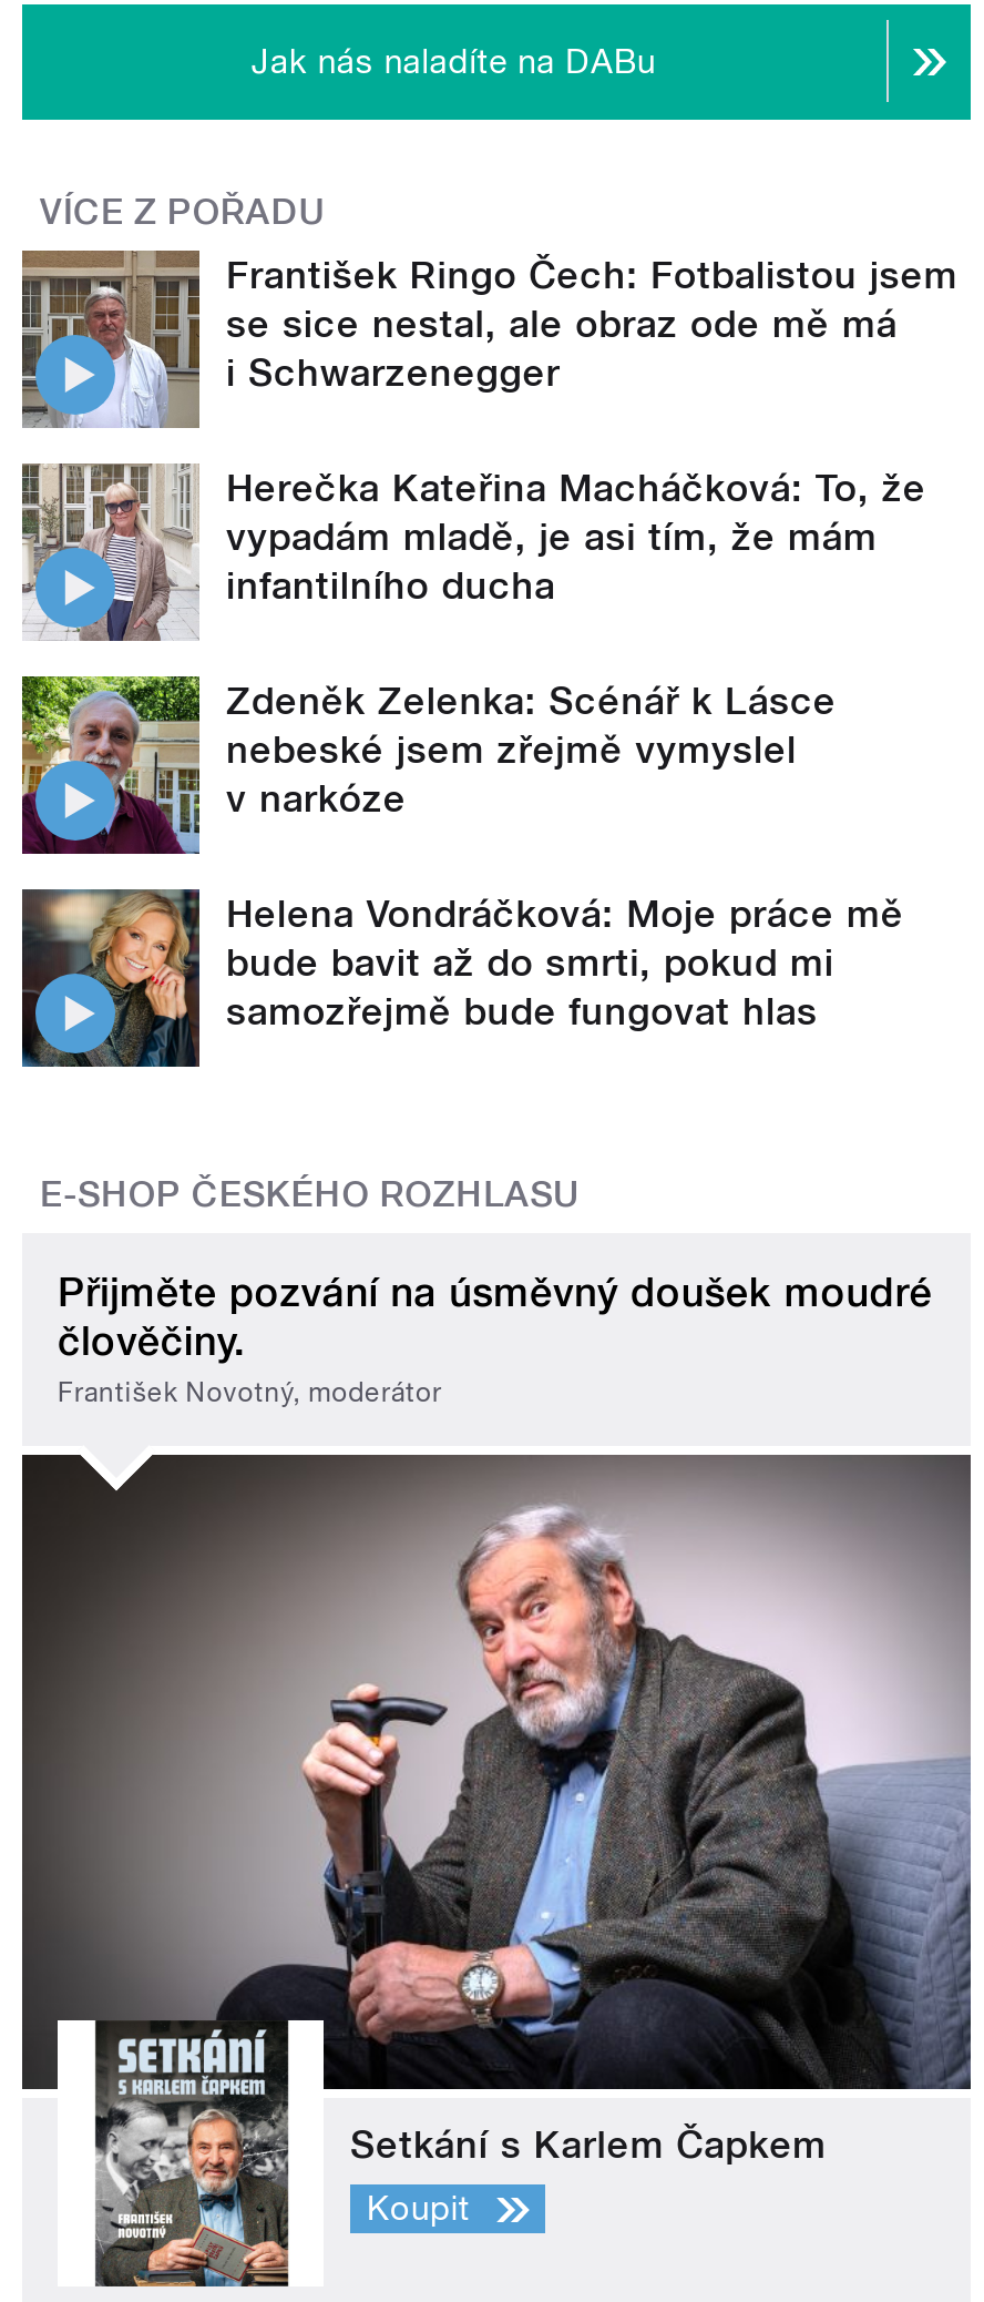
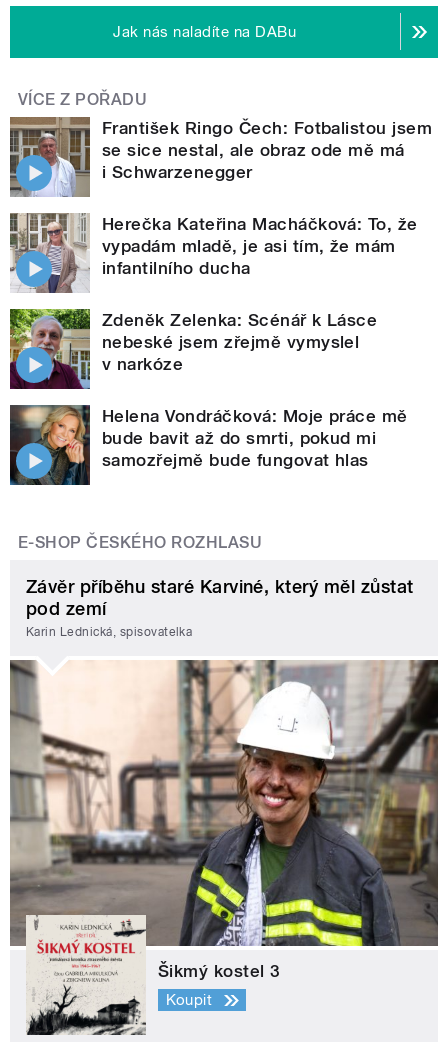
[58,1268,932,1409] Přijměte pozvání na úsměvný doušek moudré | člověčiny. | František Novotný, moderátor -> [26,576,414,639] Závěr příběhu staré Karviné, který měl zůstat | pod zemí | Karin Lednická, spisovatelka
[22,1453,973,2289] [image] | Setkání s Karlem Čapkem -> [10,660,439,1036] [image] | Šikmý kostel 3

